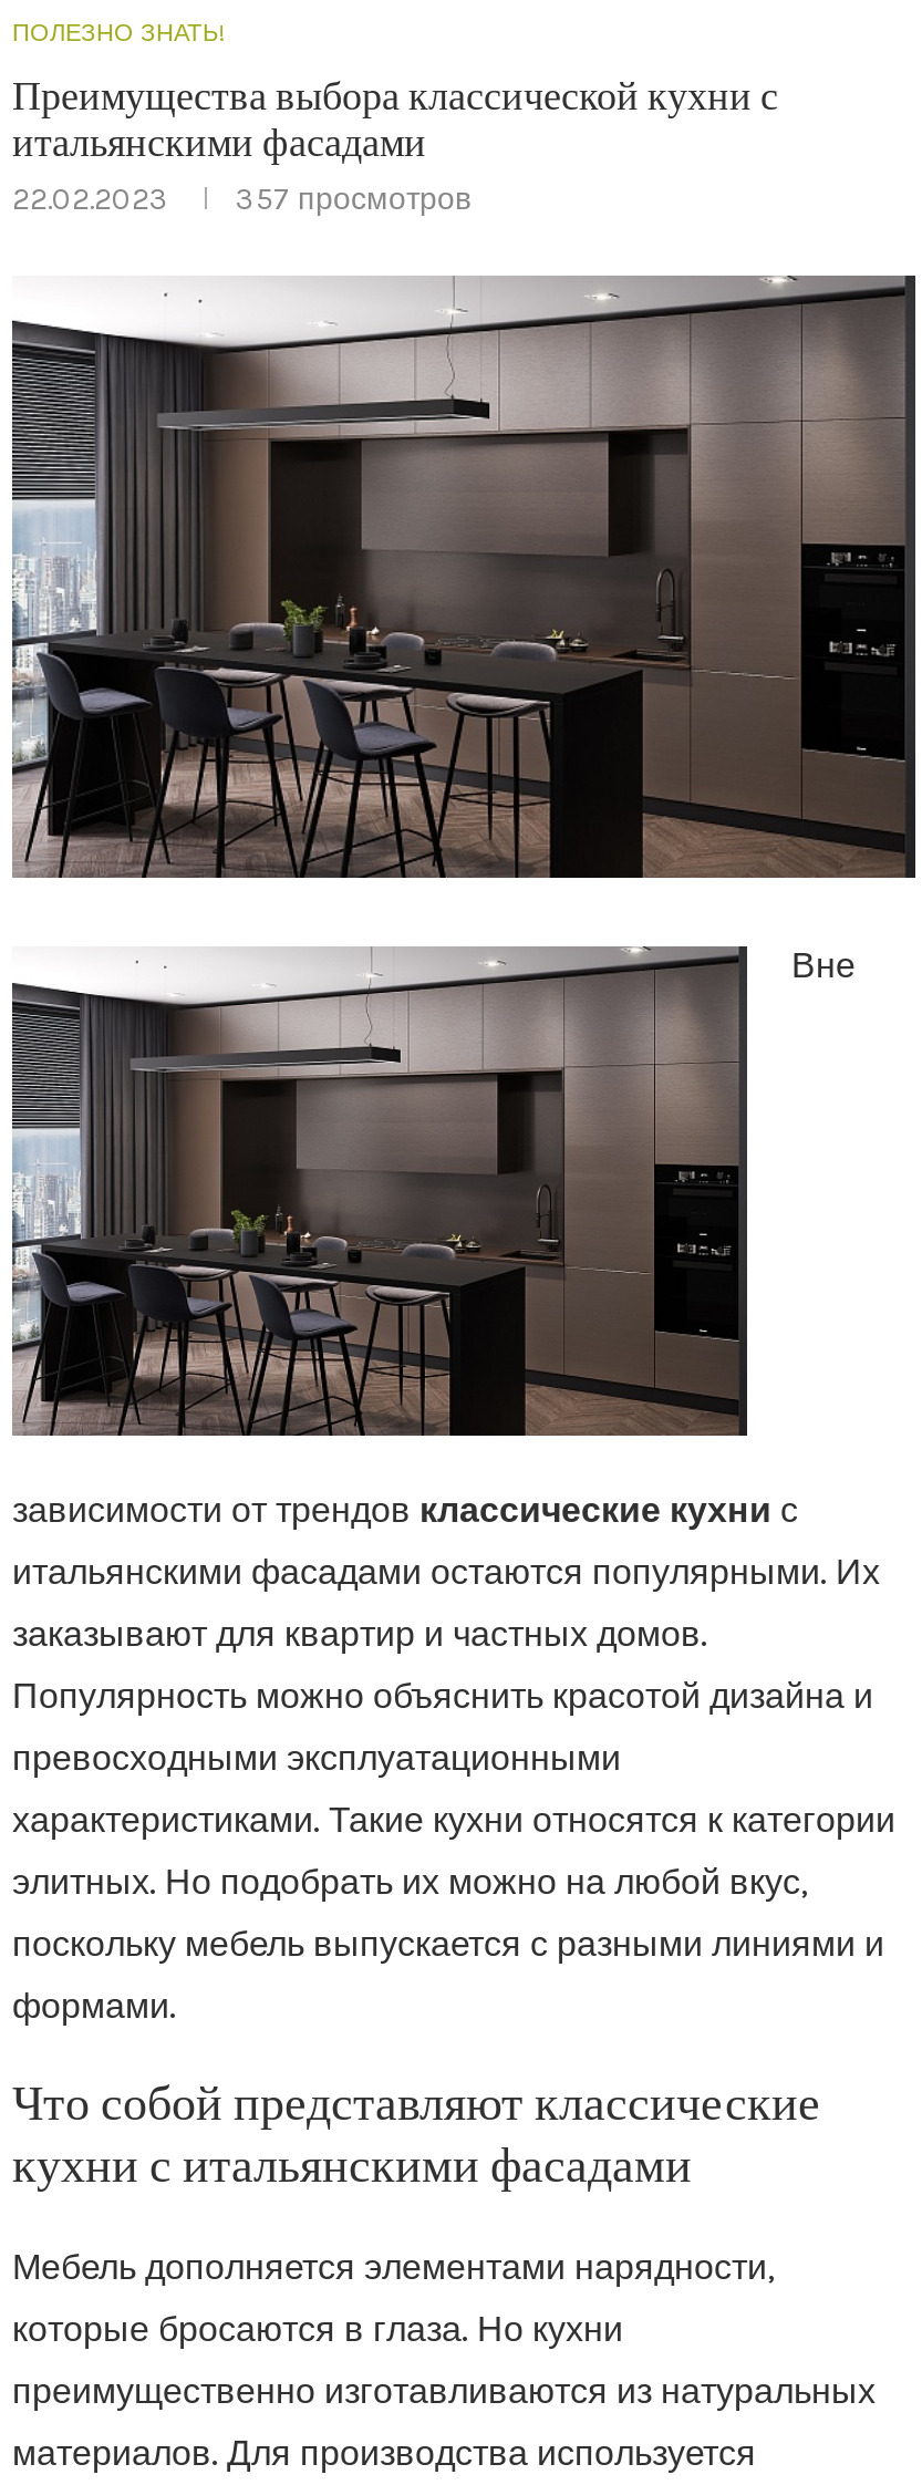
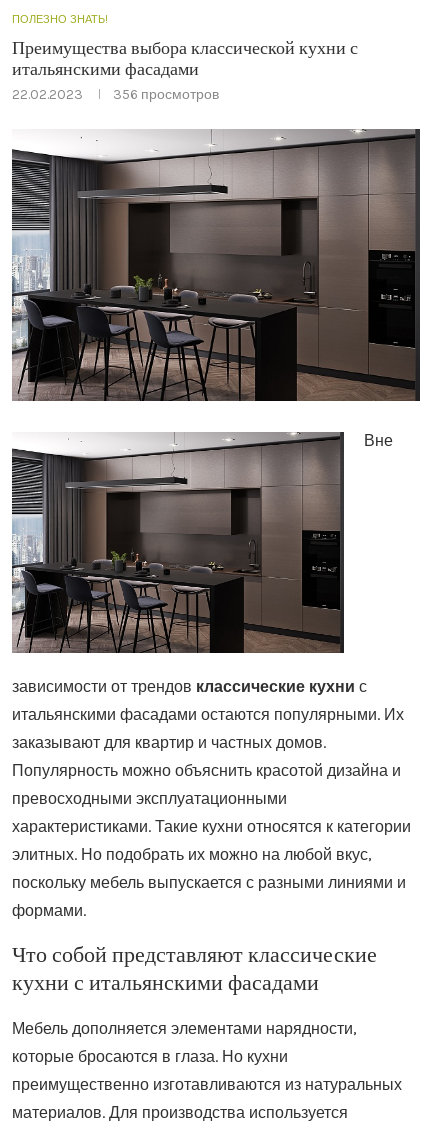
[12,180,470,218] 22.02.2023 357 просмотров -> [12,86,219,103] 22.02.2023 356 просмотров

